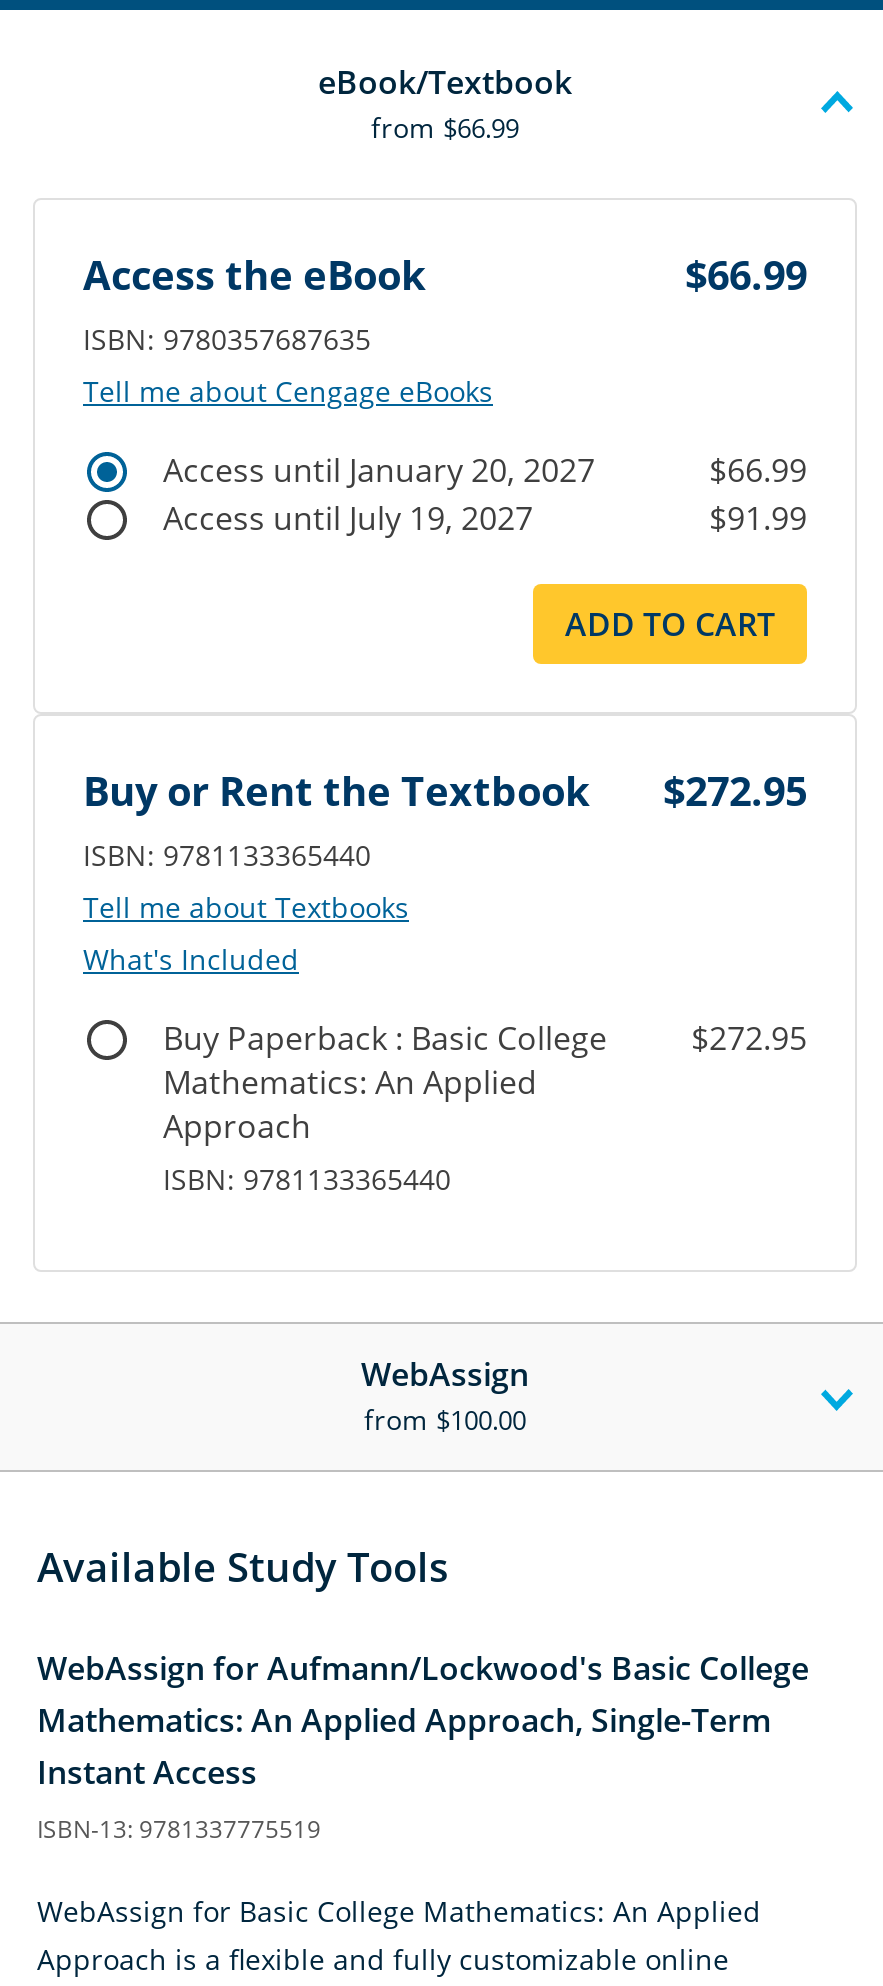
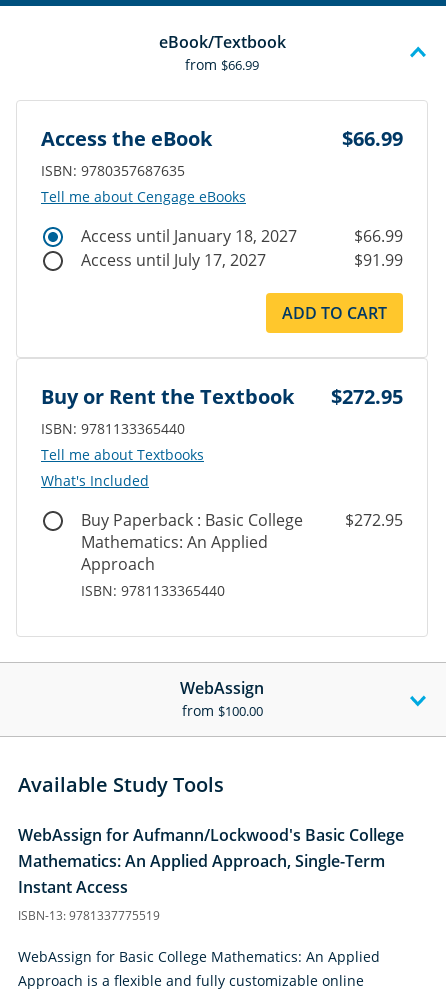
[163,449,595,493] Access until January 20, 2027 -> [81,225,297,247] Access until January 18, 2027
[163,497,533,541] Access until July 19, 2027 -> [81,249,266,271] Access until July 17, 2027

